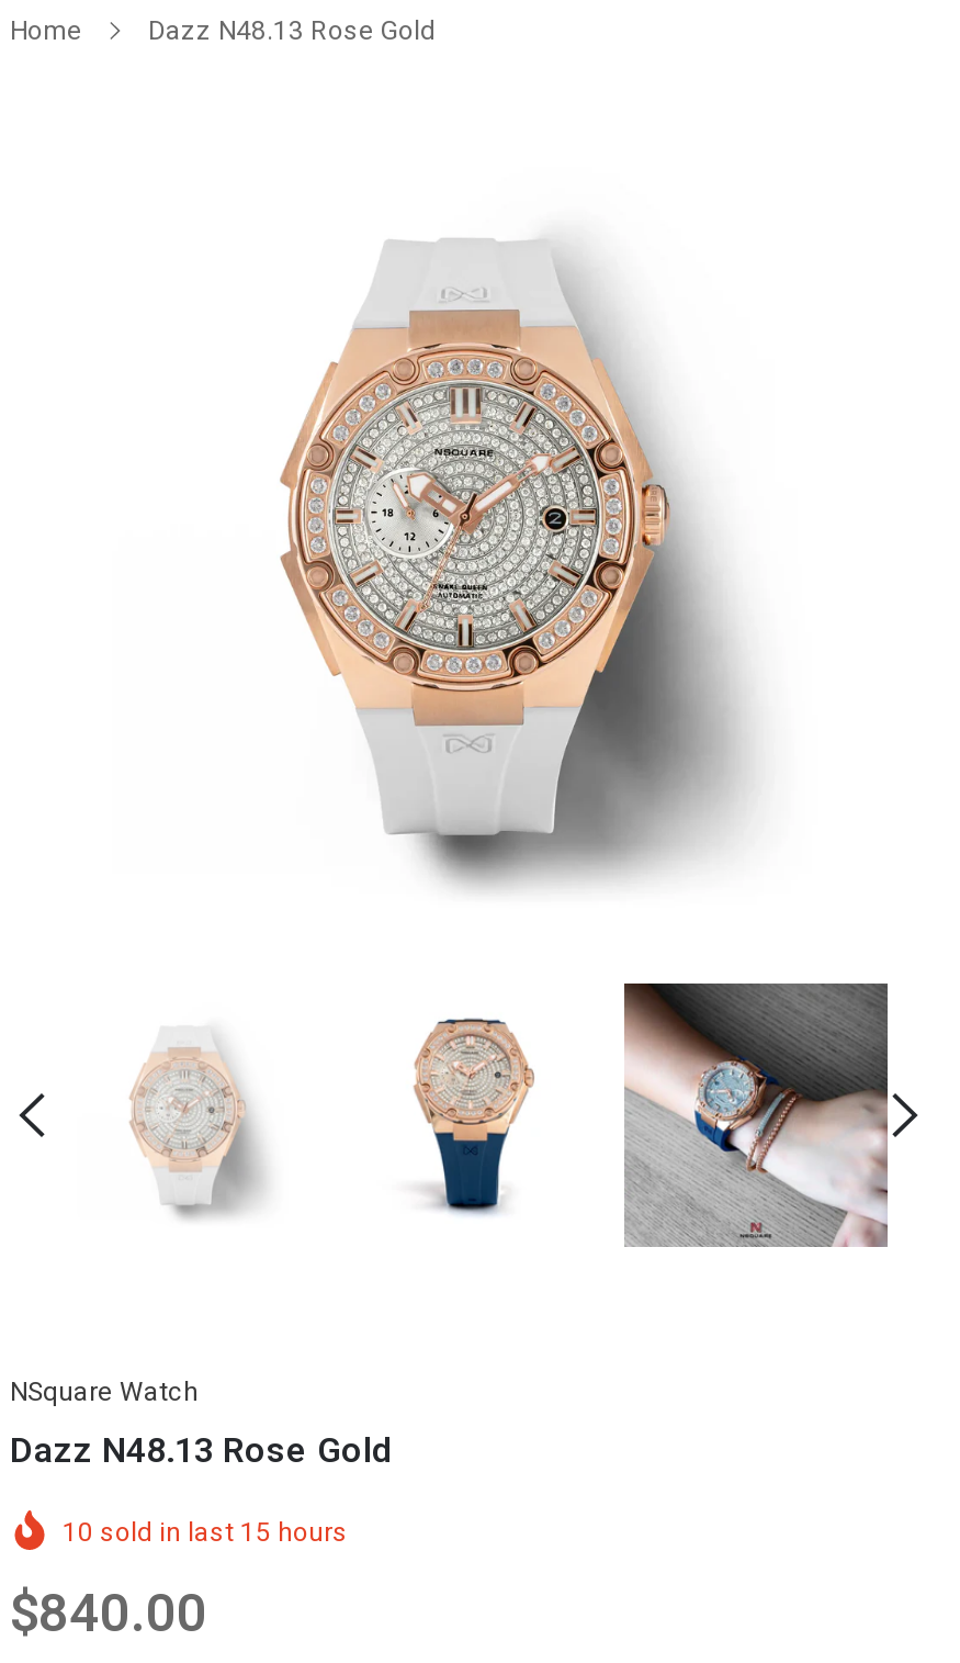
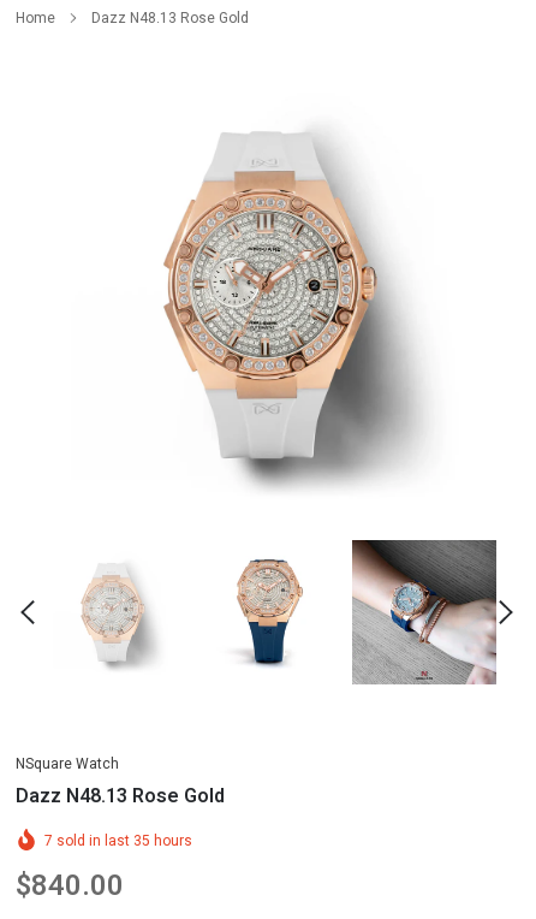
[63,1512,348,1552] 10 sold in last 15 hours -> [44,830,192,851] 7 sold in last 35 hours

